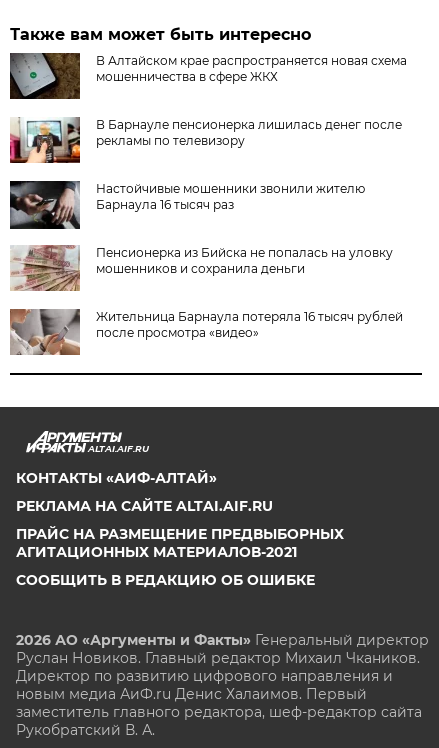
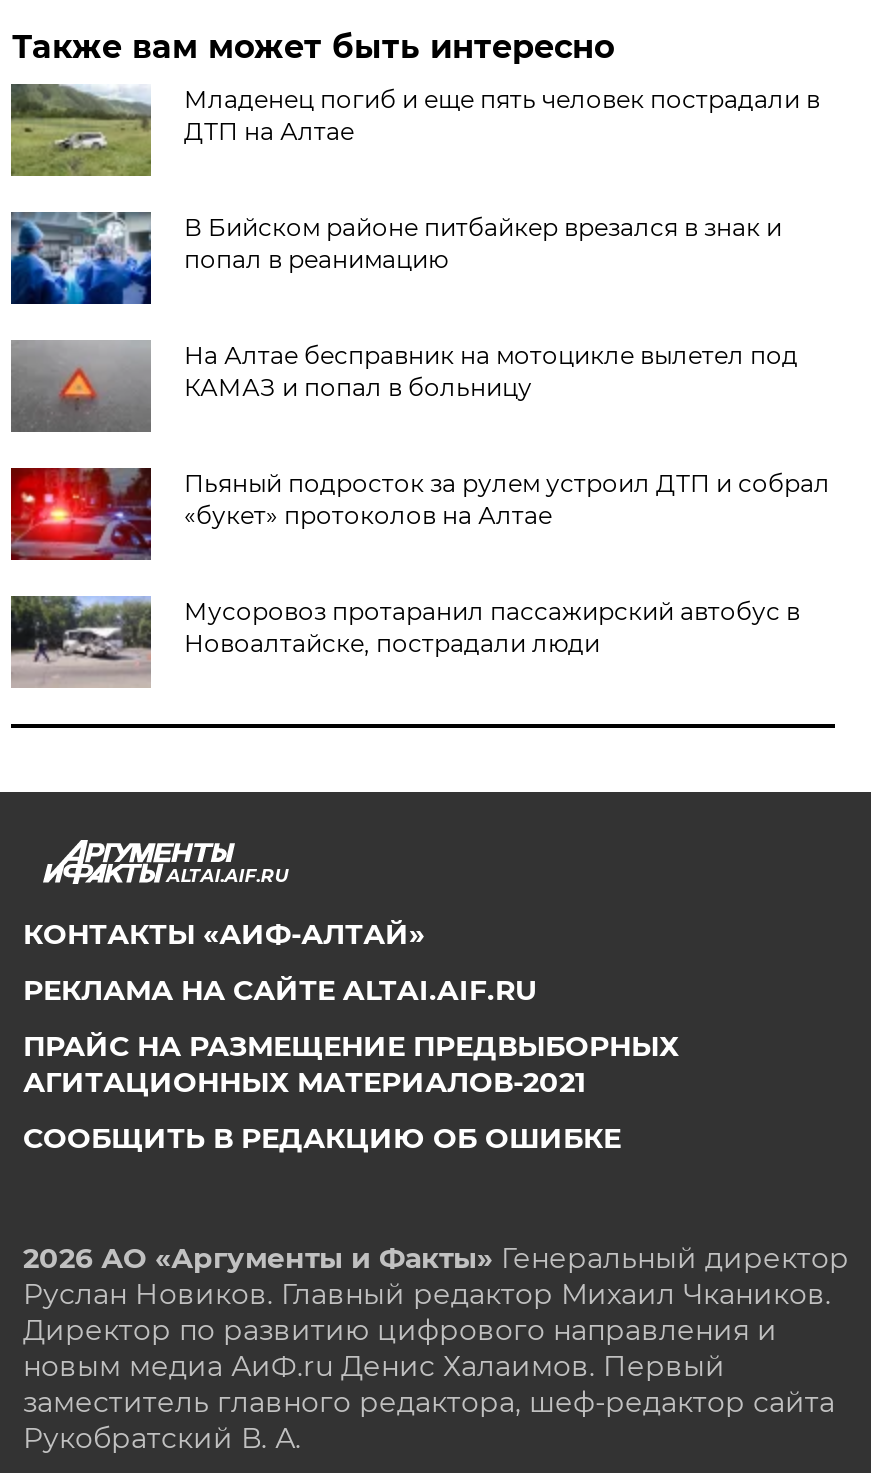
[9,52,407,100] [image] | В Алтайском крае распространяется новая схема | мошенничества в сфере ЖКХ -> [9,84,820,178] [image] | Младенец погиб и еще пять человек пострадали в | ДТП на Алтае
[9,117,402,164] [image] | В Барнауле пенсионерка лишилась денег после | рекламы по телевизору -> [9,210,782,306] [image] | В Бийском районе питбайкер врезался в знак и | попал в реанимацию
[10,181,365,230] [image] | Настойчивые мошенники звонили жителю | Барнаула 16 тысяч раз -> [9,340,798,436] [image] | На Алтае бесправник на мотоцикле вылетел под | КАМАЗ и попал в больницу
[10,244,393,292] [image] | Пенсионерка из Бийска не попалась на уловку | мошенников и сохранила деньги -> [9,466,830,562] [image] | Пьяный подросток за рулем устроил ДТП и собрал | «букет» протоколов на Алтае
[9,308,403,355] [image] | Жительница Барнаула потеряла 16 тысяч рублей | после просмотра «видео» -> [9,594,800,686] [image] | Мусоровоз протаранил пассажирский автобус в | Новоалтайске, пострадали люди

